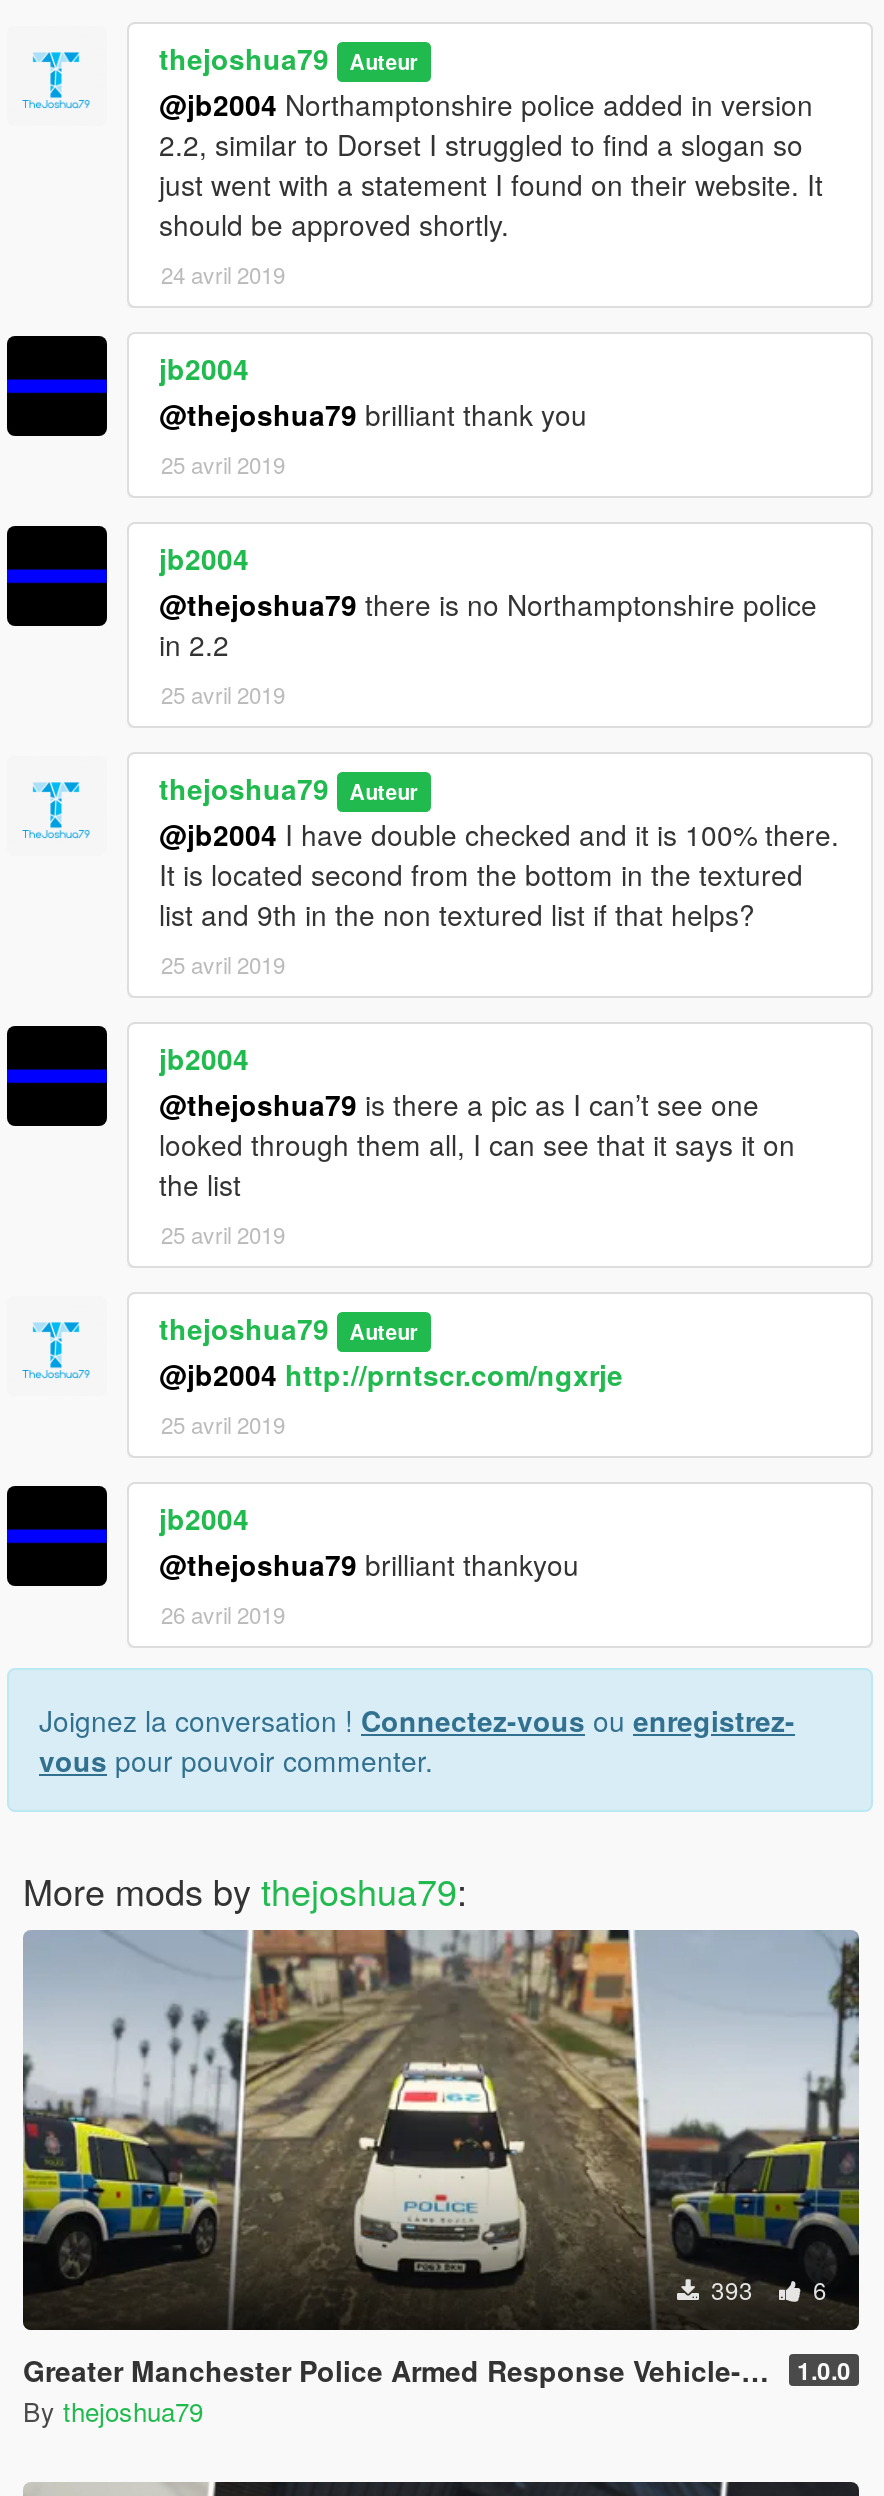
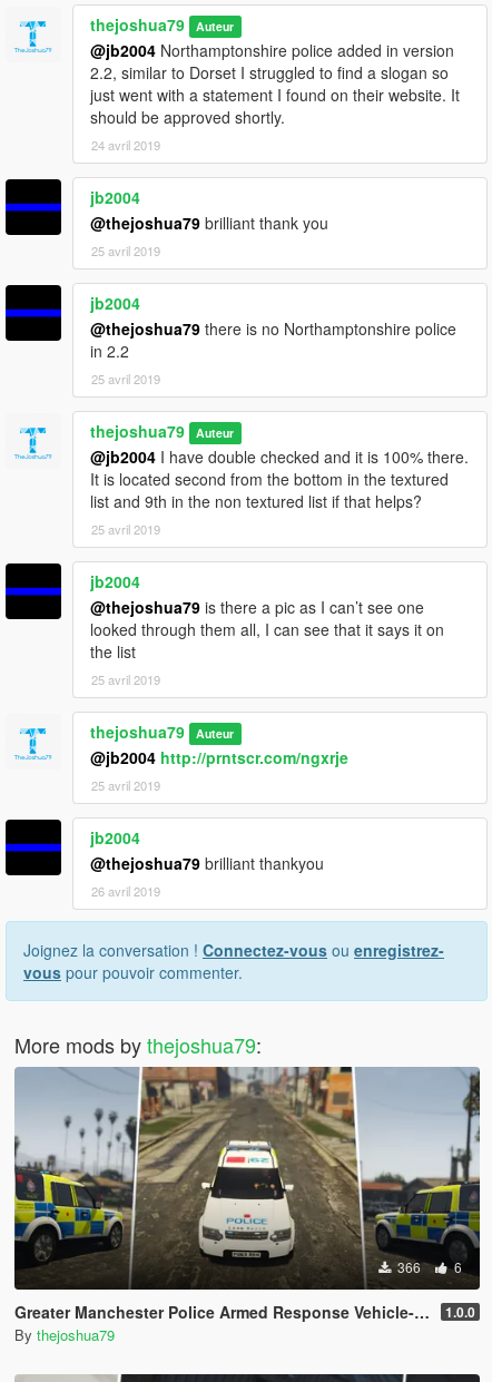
[705,2272,827,2306] 393 6 -> [394,1257,462,1276] 366 6

